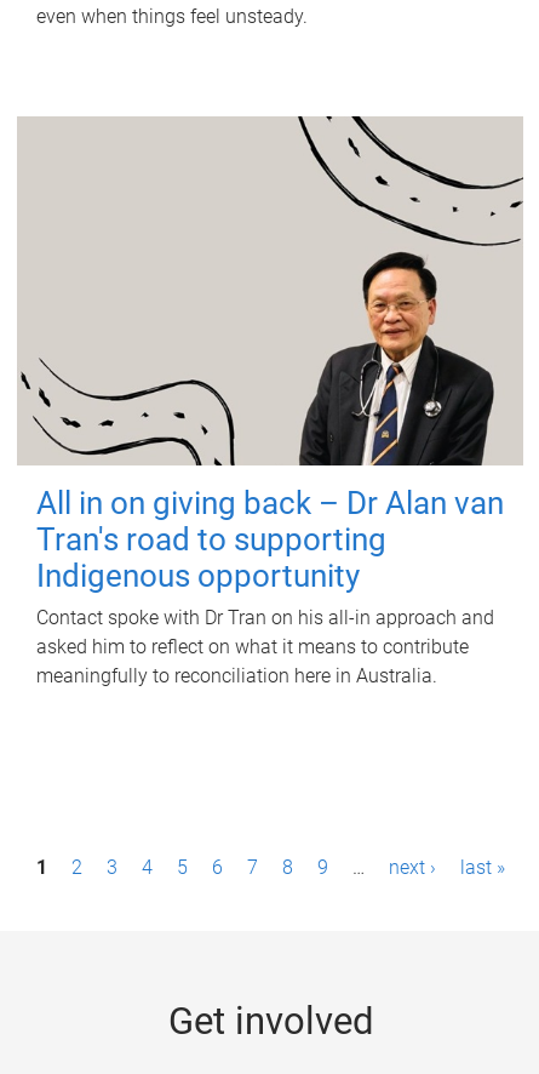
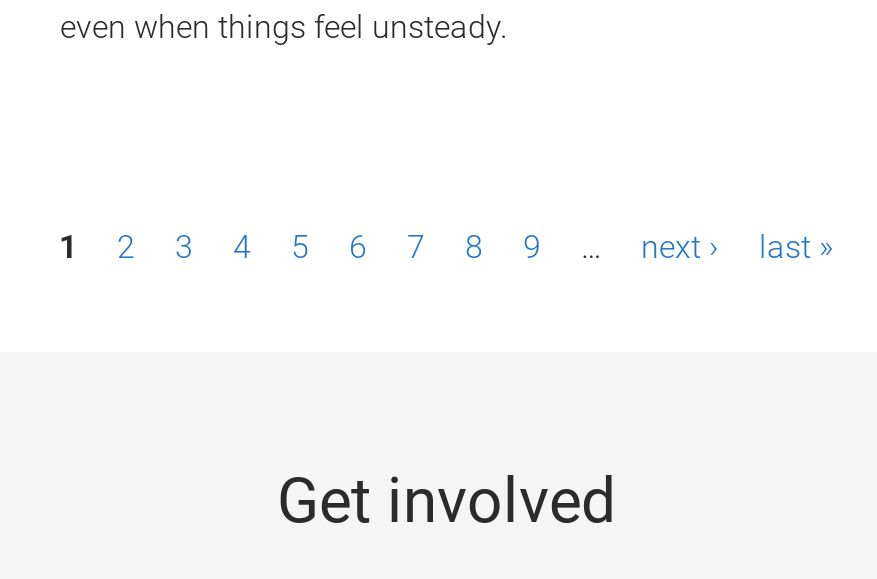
[17,115,524,687] [image] | All in on giving back – Dr Alan van | Tran's road to supporting | Indigenous opportunity | Contact spoke with Dr Tran on his all-in approach and | asked him to reflect on what it means to contribute | meaningfully to reconciliation here in Australia. -> none

